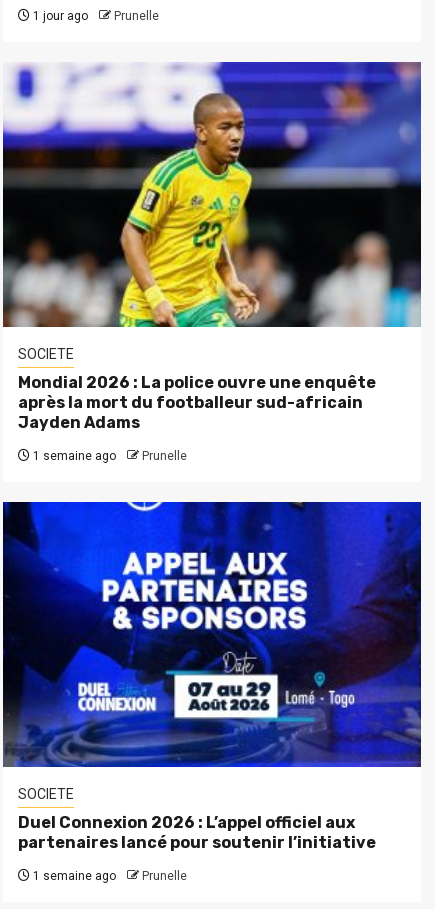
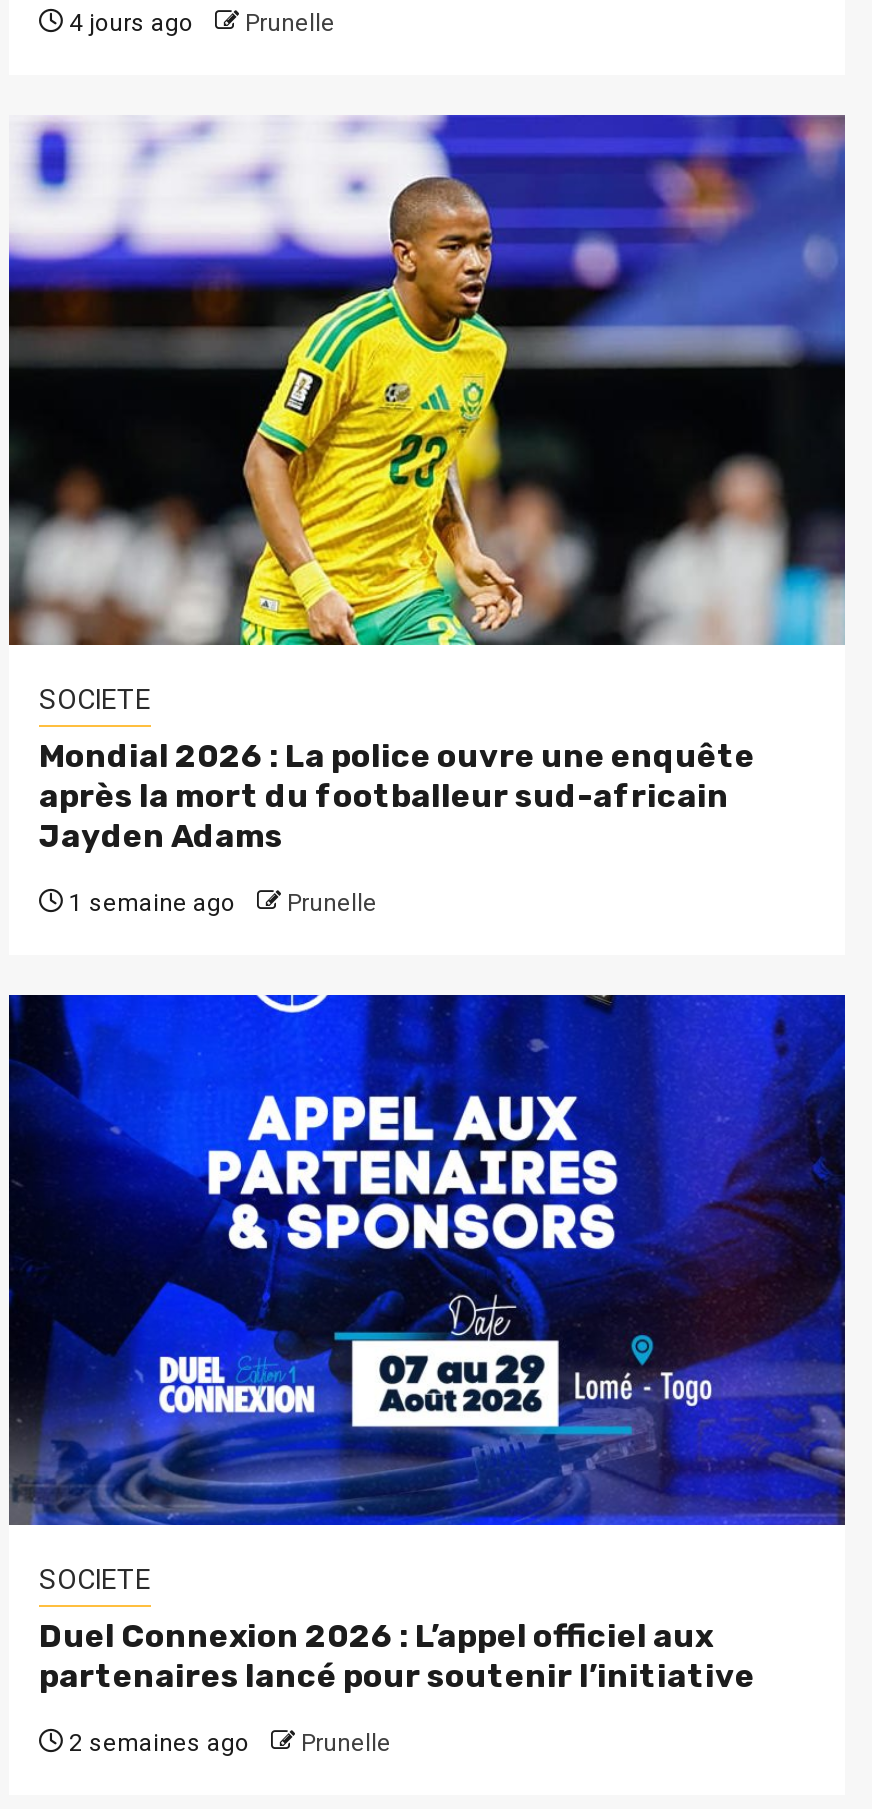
[30,9,159,23] 1 jour ago Prunelle -> [63,10,335,38] 4 jours ago Prunelle
[30,869,187,883] 1 semaine ago Prunelle -> [63,1730,391,1758] 2 semaines ago Prunelle

